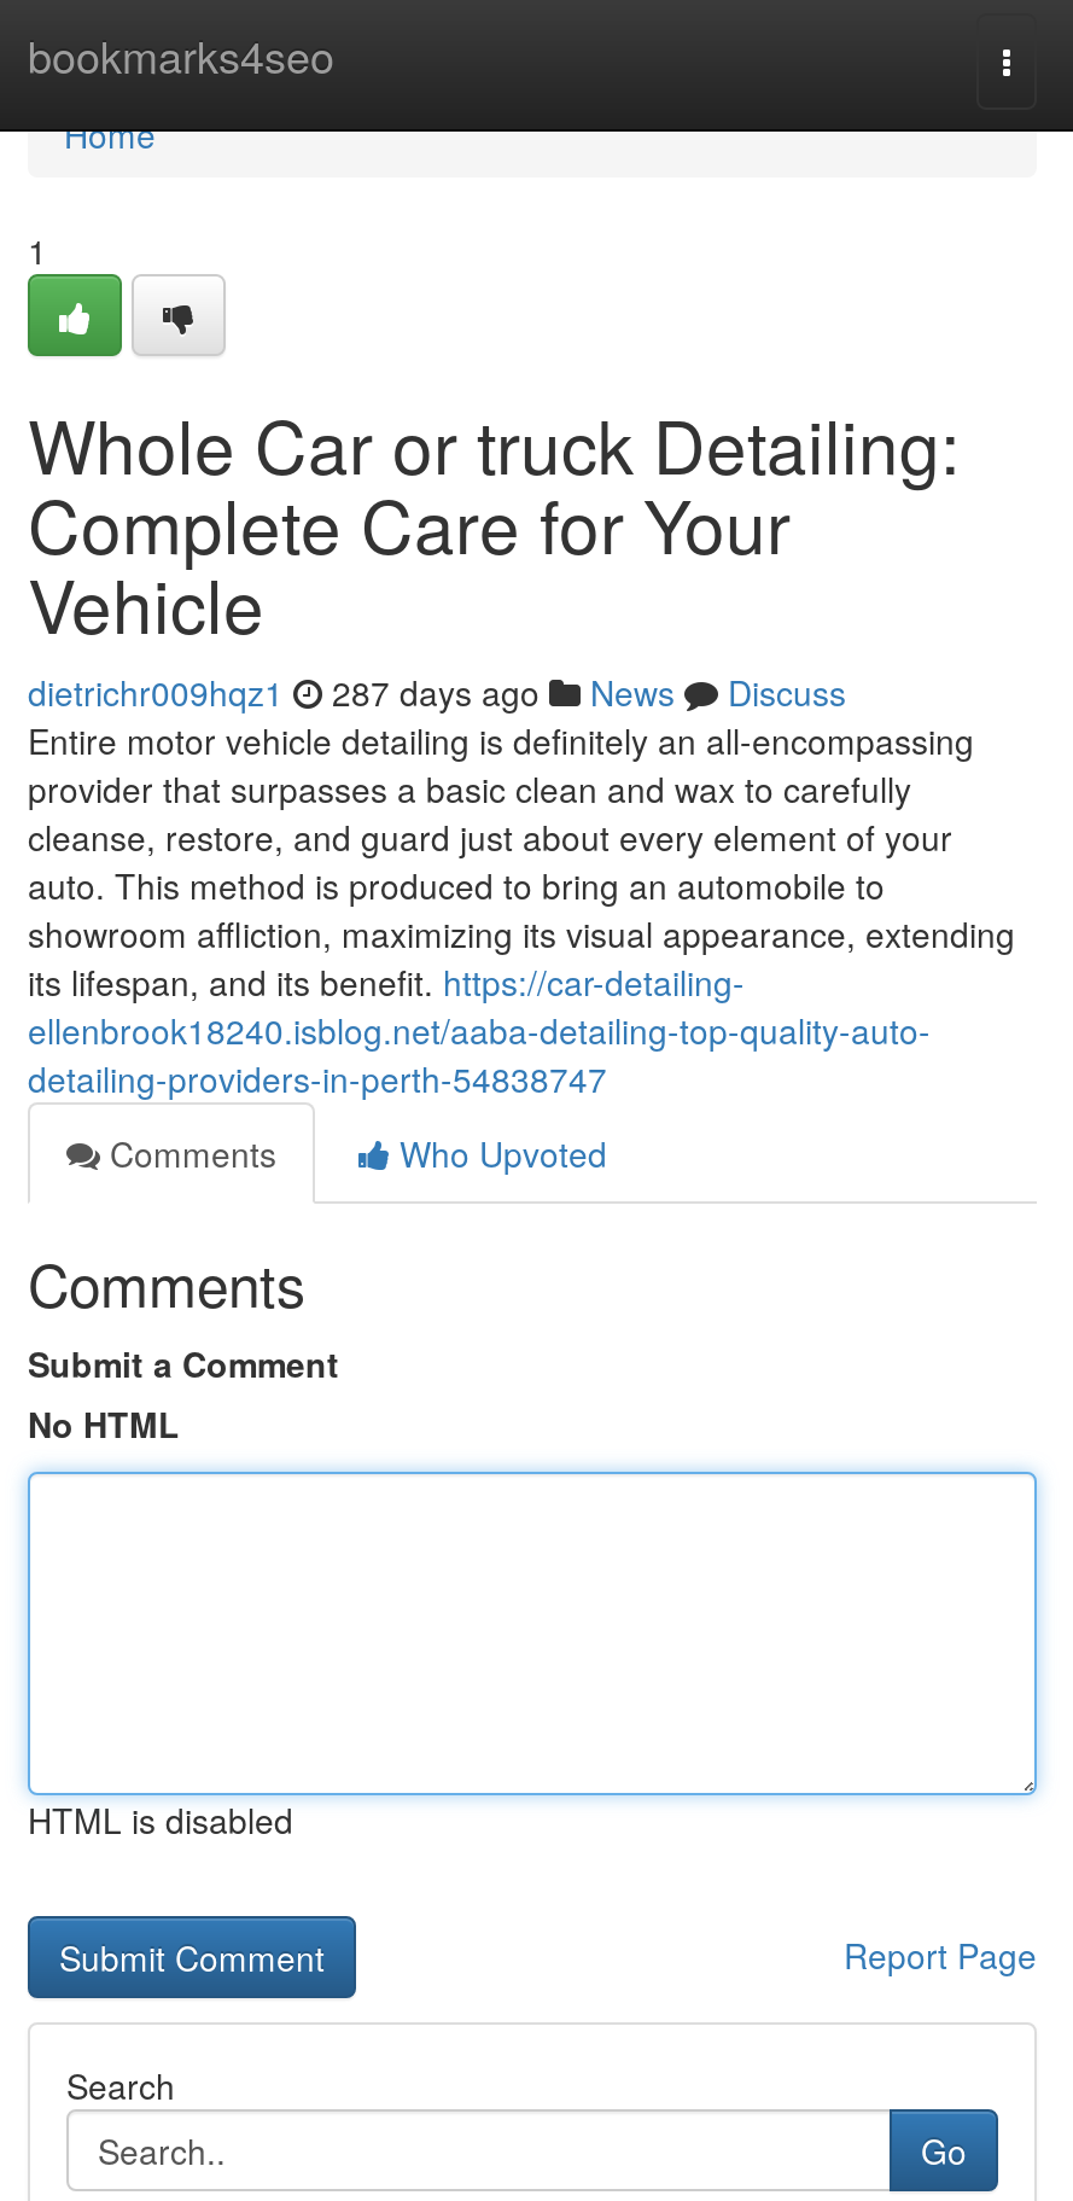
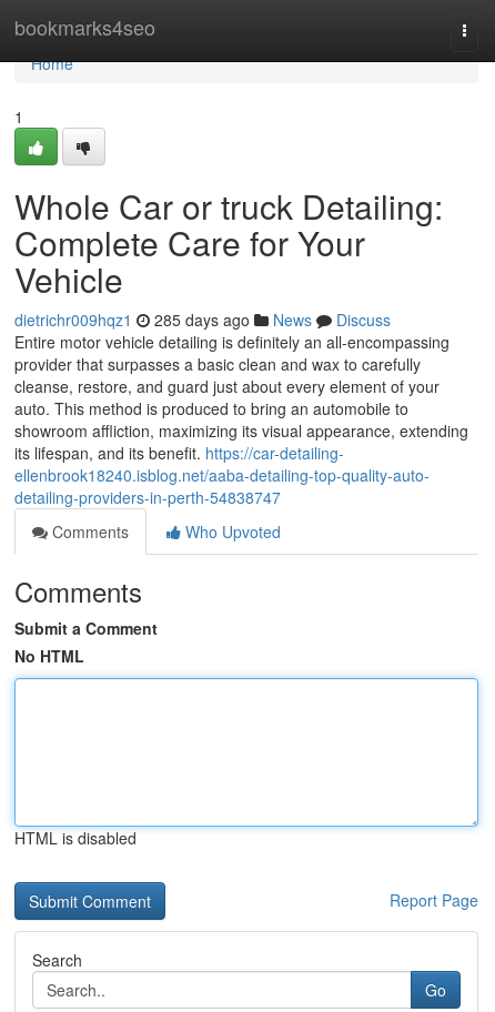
[28,668,846,716] dietrichr009hqz1 287 days ago News Discuss -> [14,308,391,331] dietrichr009hqz1 285 days ago News Discuss

